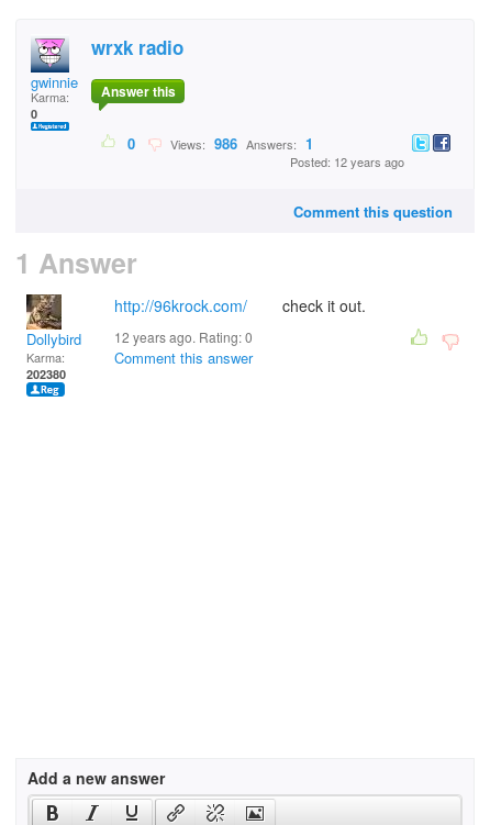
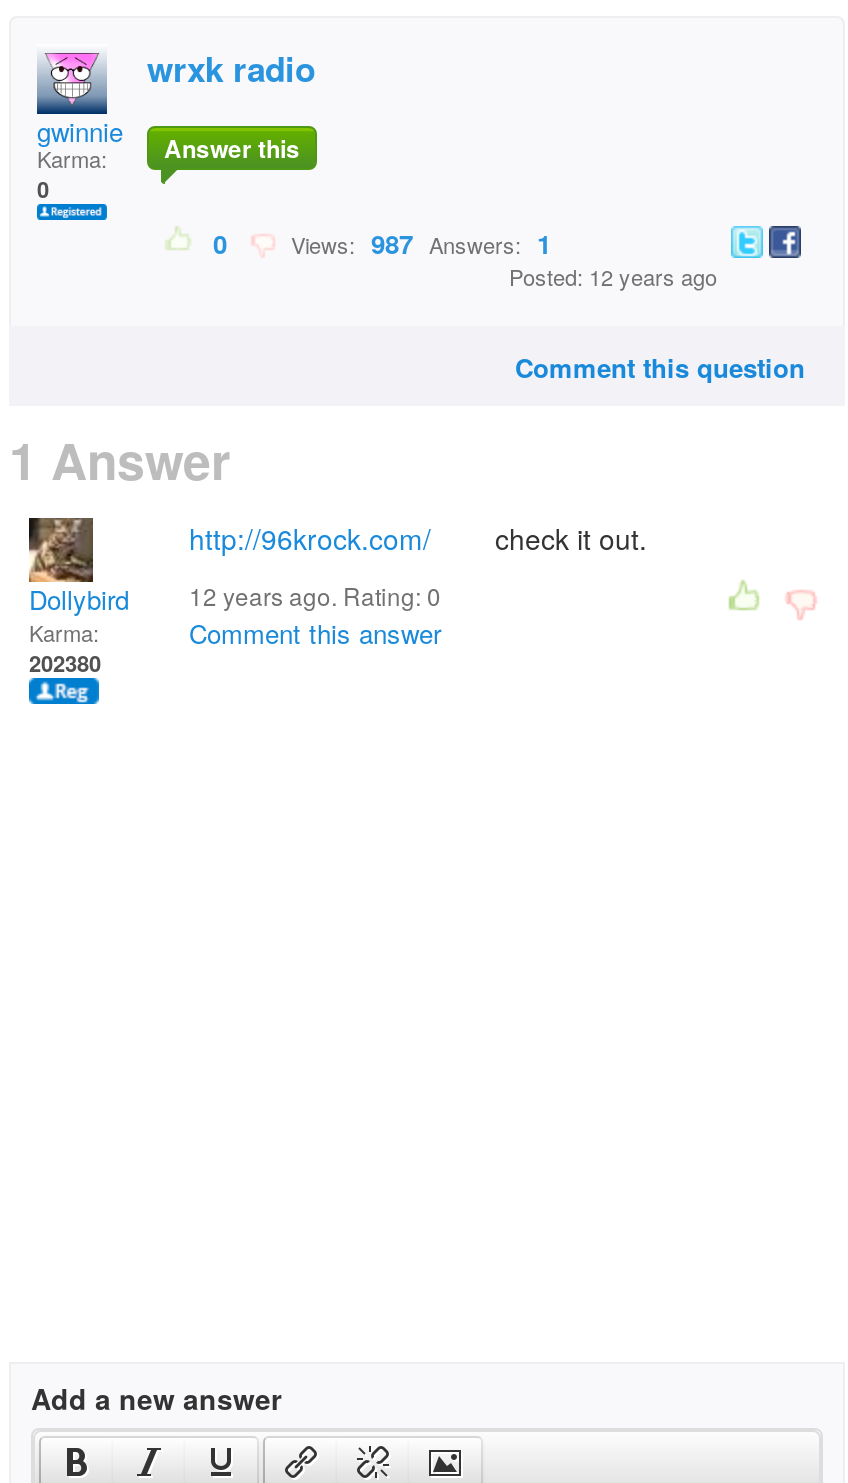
[164,133,313,154] Views: 986 Answers: 1 -> [279,224,551,262] Views: 987 Answers: 1

